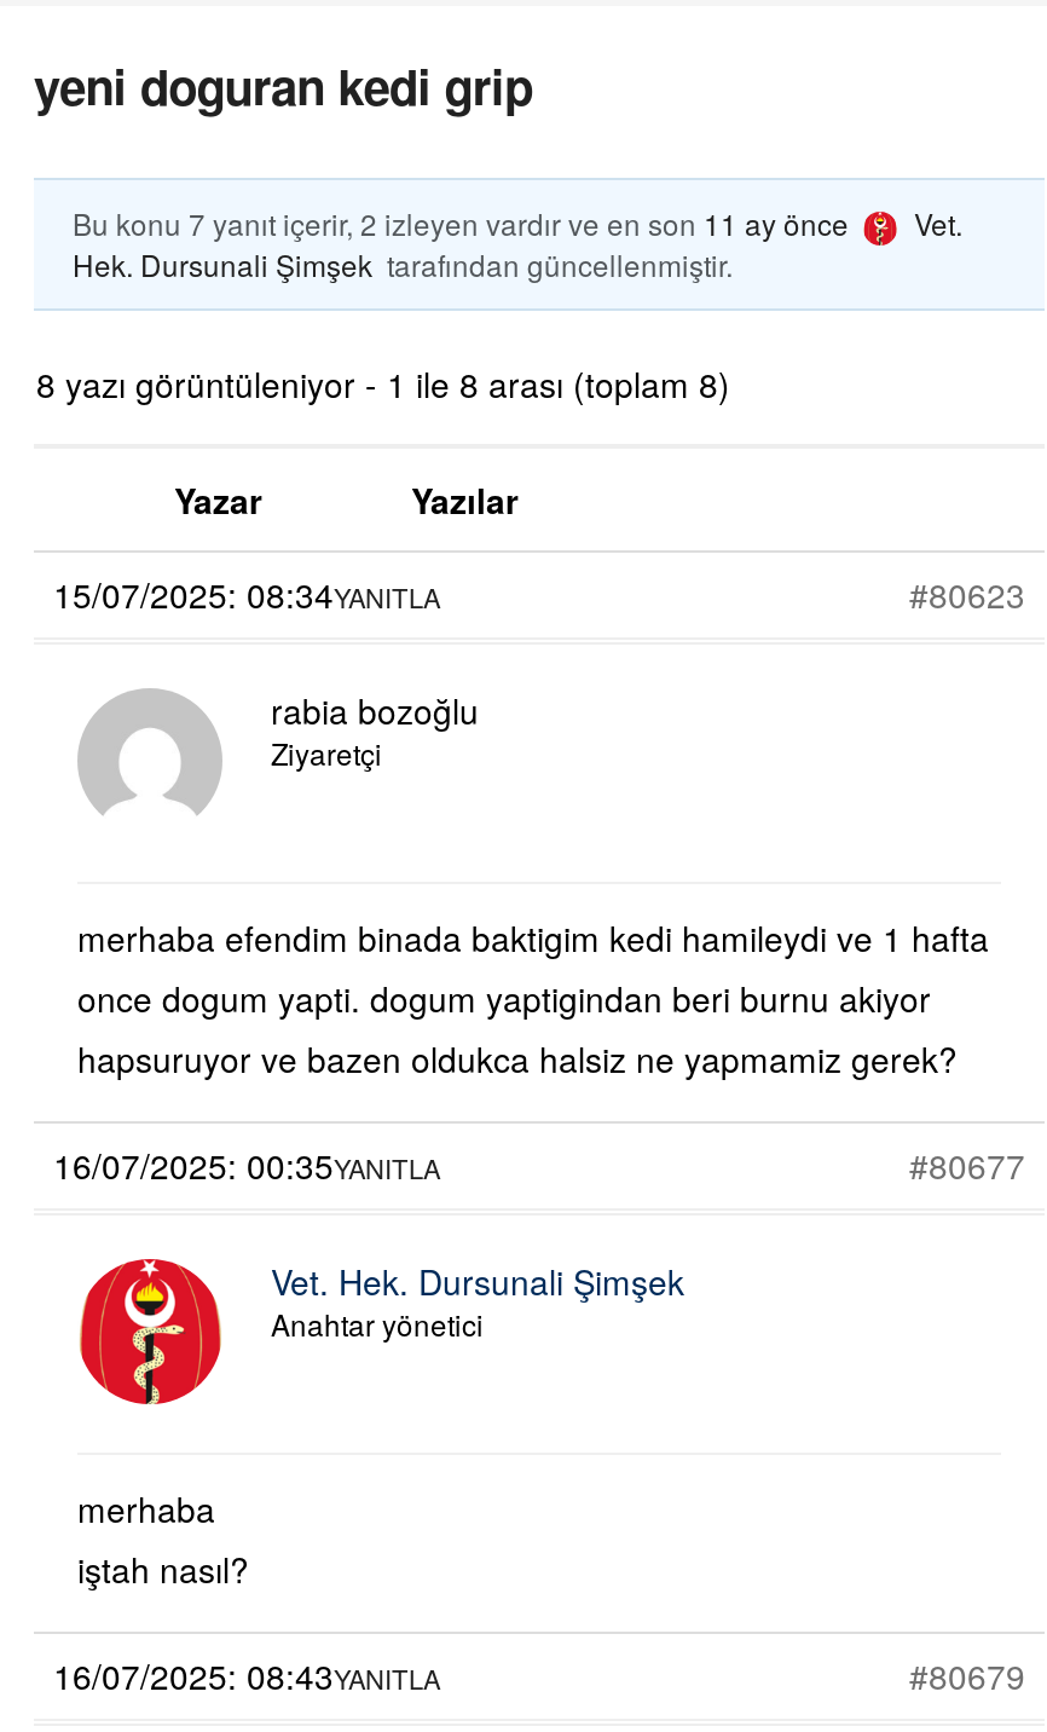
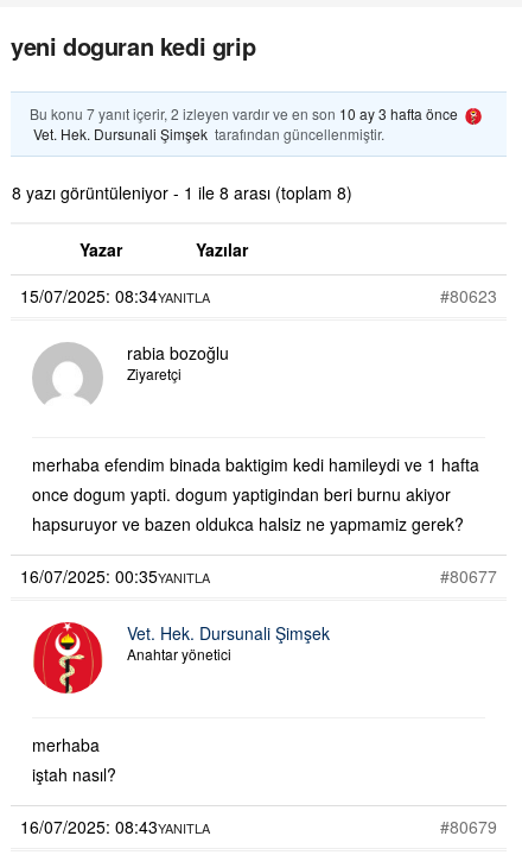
[73,202,962,284] Bu konu 7 yanıt içerir, 2 izleyen vardır ve en son 11 ay önce | Vet. | Hek. Dursunali Şimşek tarafından güncellenmiştir. -> [30,103,458,144] Bu konu 7 yanıt içerir, 2 izleyen vardır ve en son 10 ay 3 hafta önce | Vet. Hek. Dursunali Şimşek tarafından güncellenmiştir.

